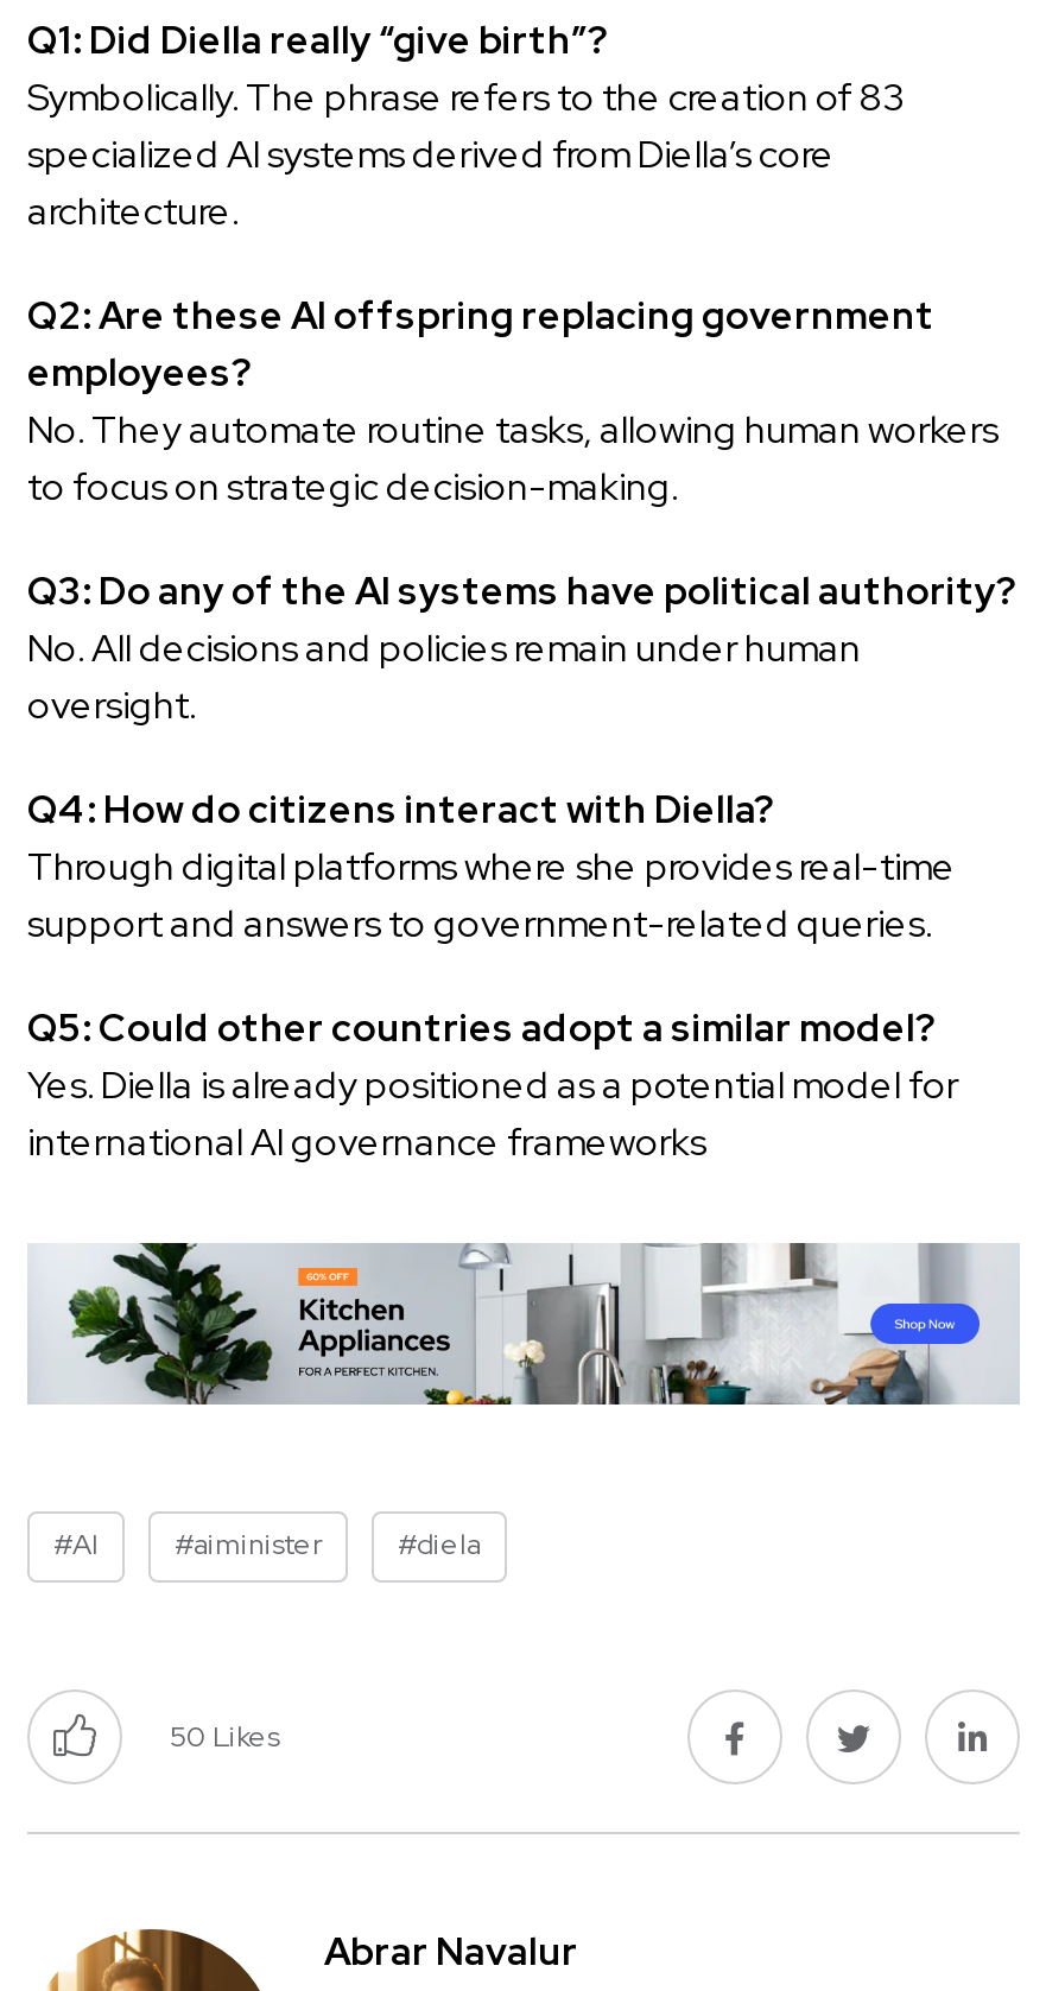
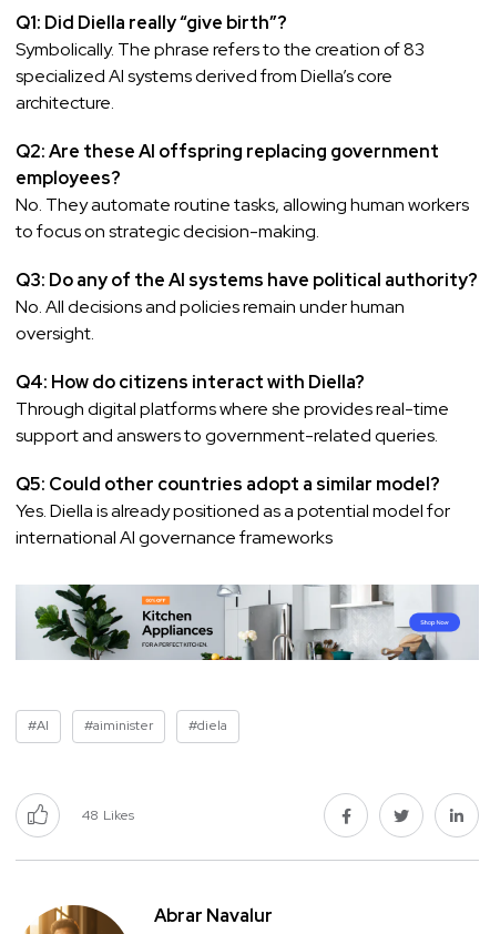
[170,1717,279,1755] 50 Likes -> [82,806,134,824] 48 Likes

